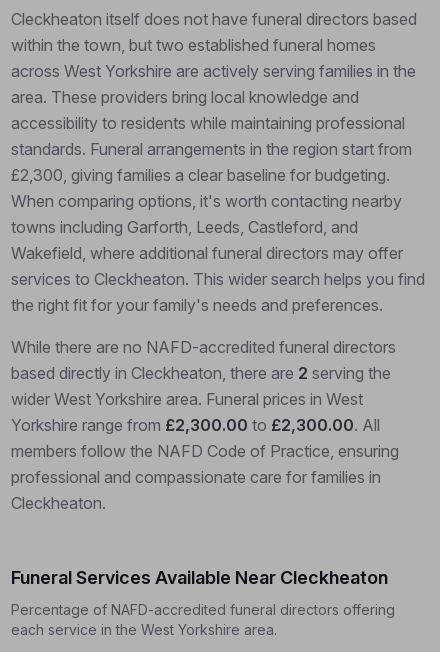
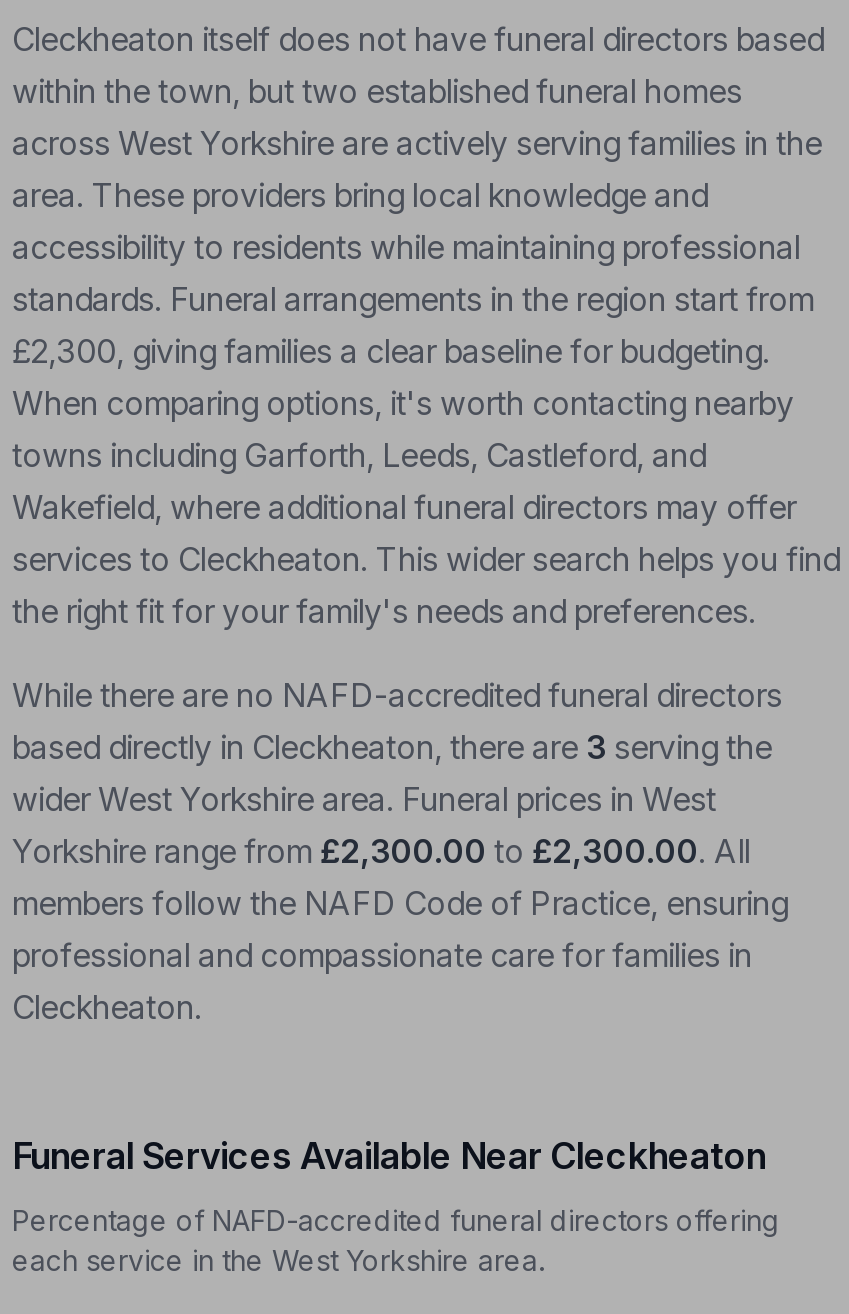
[11,363,391,383] based directly in Cleckheaton, there are 2 serving the -> [12,727,772,767] based directly in Cleckheaton, there are 3 serving the

